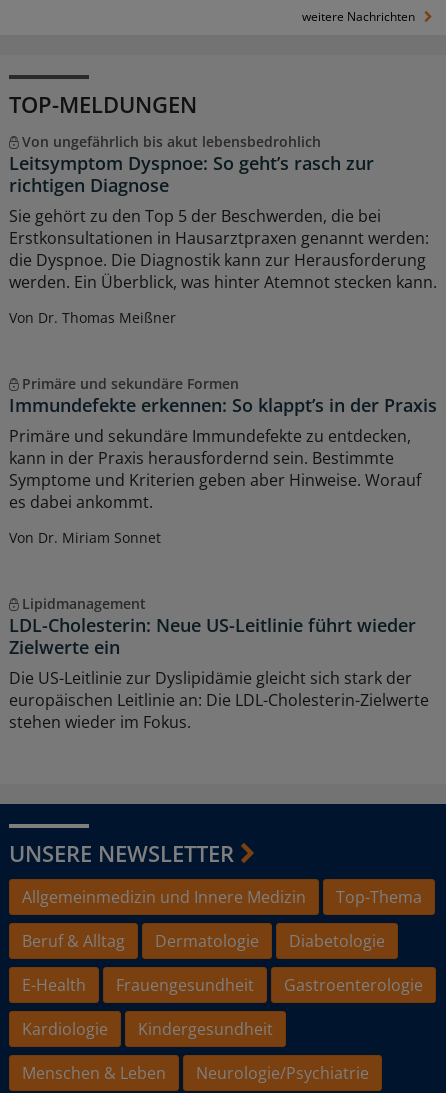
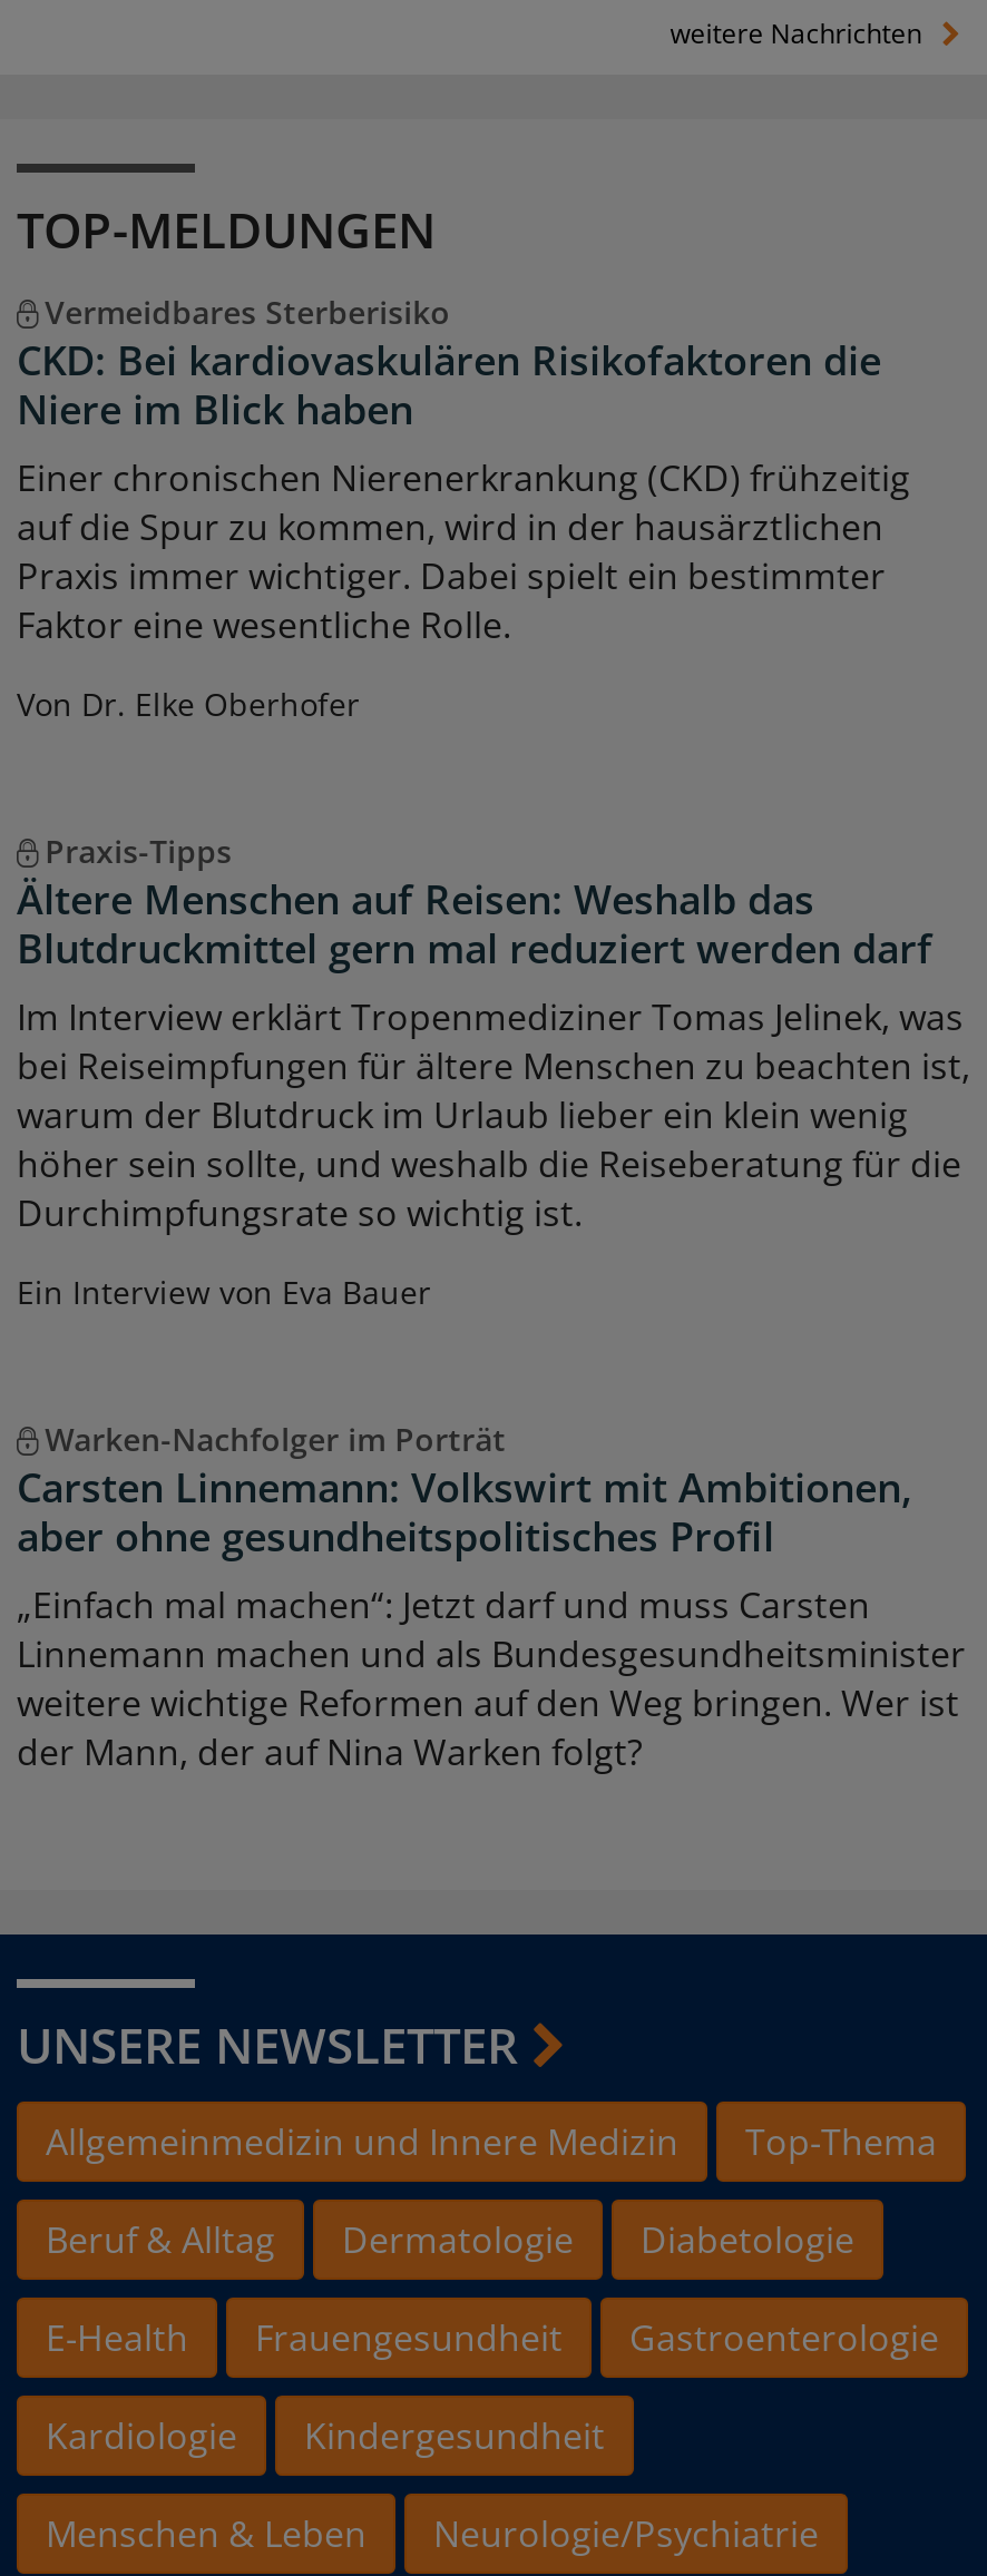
[9,132,437,293] Von ungefährlich bis akut lebensbedrohlich | Leitsymptom Dyspnoe: So geht’s rasch zur | richtigen Diagnose | Sie gehört zu den Top 5 der Beschwerden, die bei | Erstkonsultationen in Hausarztpraxen genannt werden: | die Dyspnoe. Die Diagnostik kann zur Herausforderung | werden. Ein Überblick, was hinter Atemnot stecken kann. -> [17,290,910,649] Vermeidbares Sterberisiko | CKD: Bei kardiovaskulären Risikofaktoren die | Niere im Blick haben | Einer chronischen Nierenerkrankung (CKD) frühzeitig | auf die Spur zu kommen, wird in der hausärztlichen | Praxis immer wichtiger. Dabei spielt ein bestimmter | Faktor eine wesentliche Rolle.
[9,308,176,327] Von Dr. Thomas Meißner -> [17,682,360,725] Von Dr. Elke Oberhofer
[9,374,437,513] Primäre und sekundäre Formen | Immundefekte erkennen: So klappt’s in der Praxis | Primäre und sekundäre Immundefekte zu entdecken, | kann in der Praxis herausfordernd sein. Bestimmte | Symptome und Kriterien geben aber Hinweise. Worauf | es dabei ankommt. -> [17,829,970,1237] Praxis-Tipps | Ältere Menschen auf Reisen: Weshalb das | Blutdruckmittel gern mal reduziert werden darf | Im Interview erklärt Tropenmediziner Tomas Jelinek, was | bei Reiseimpfungen für ältere Menschen zu beachten ist, | warum der Blutdruck im Urlaub lieber ein klein wenig | höher sein sollte, und weshalb die Reiseberatung für die | Durchimpfungsrate so wichtig ist.
[9,528,161,547] Von Dr. Miriam Sonnet -> [17,1270,431,1313] Ein Interview von Eva Bauer
[9,594,429,733] Lipidmanagement | LDL-Cholesterin: Neue US-Leitlinie führt wieder | Zielwerte ein | Die US-Leitlinie zur Dyslipidämie gleicht sich stark der | europäischen Leitlinie an: Die LDL-Cholesterin-Zielwerte | stehen wieder im Fokus. -> [17,1417,966,1776] Warken-Nachfolger im Porträt | Carsten Linnemann: Volkswirt mit Ambitionen, | aber ohne gesundheitspolitisches Profil | „Einfach mal machen“: Jetzt darf und muss Carsten | Linnemann machen und als Bundesgesundheitsminister | weitere wichtige Reformen auf den Weg bringen. Wer ist | der Mann, der auf Nina Warken folgt?

